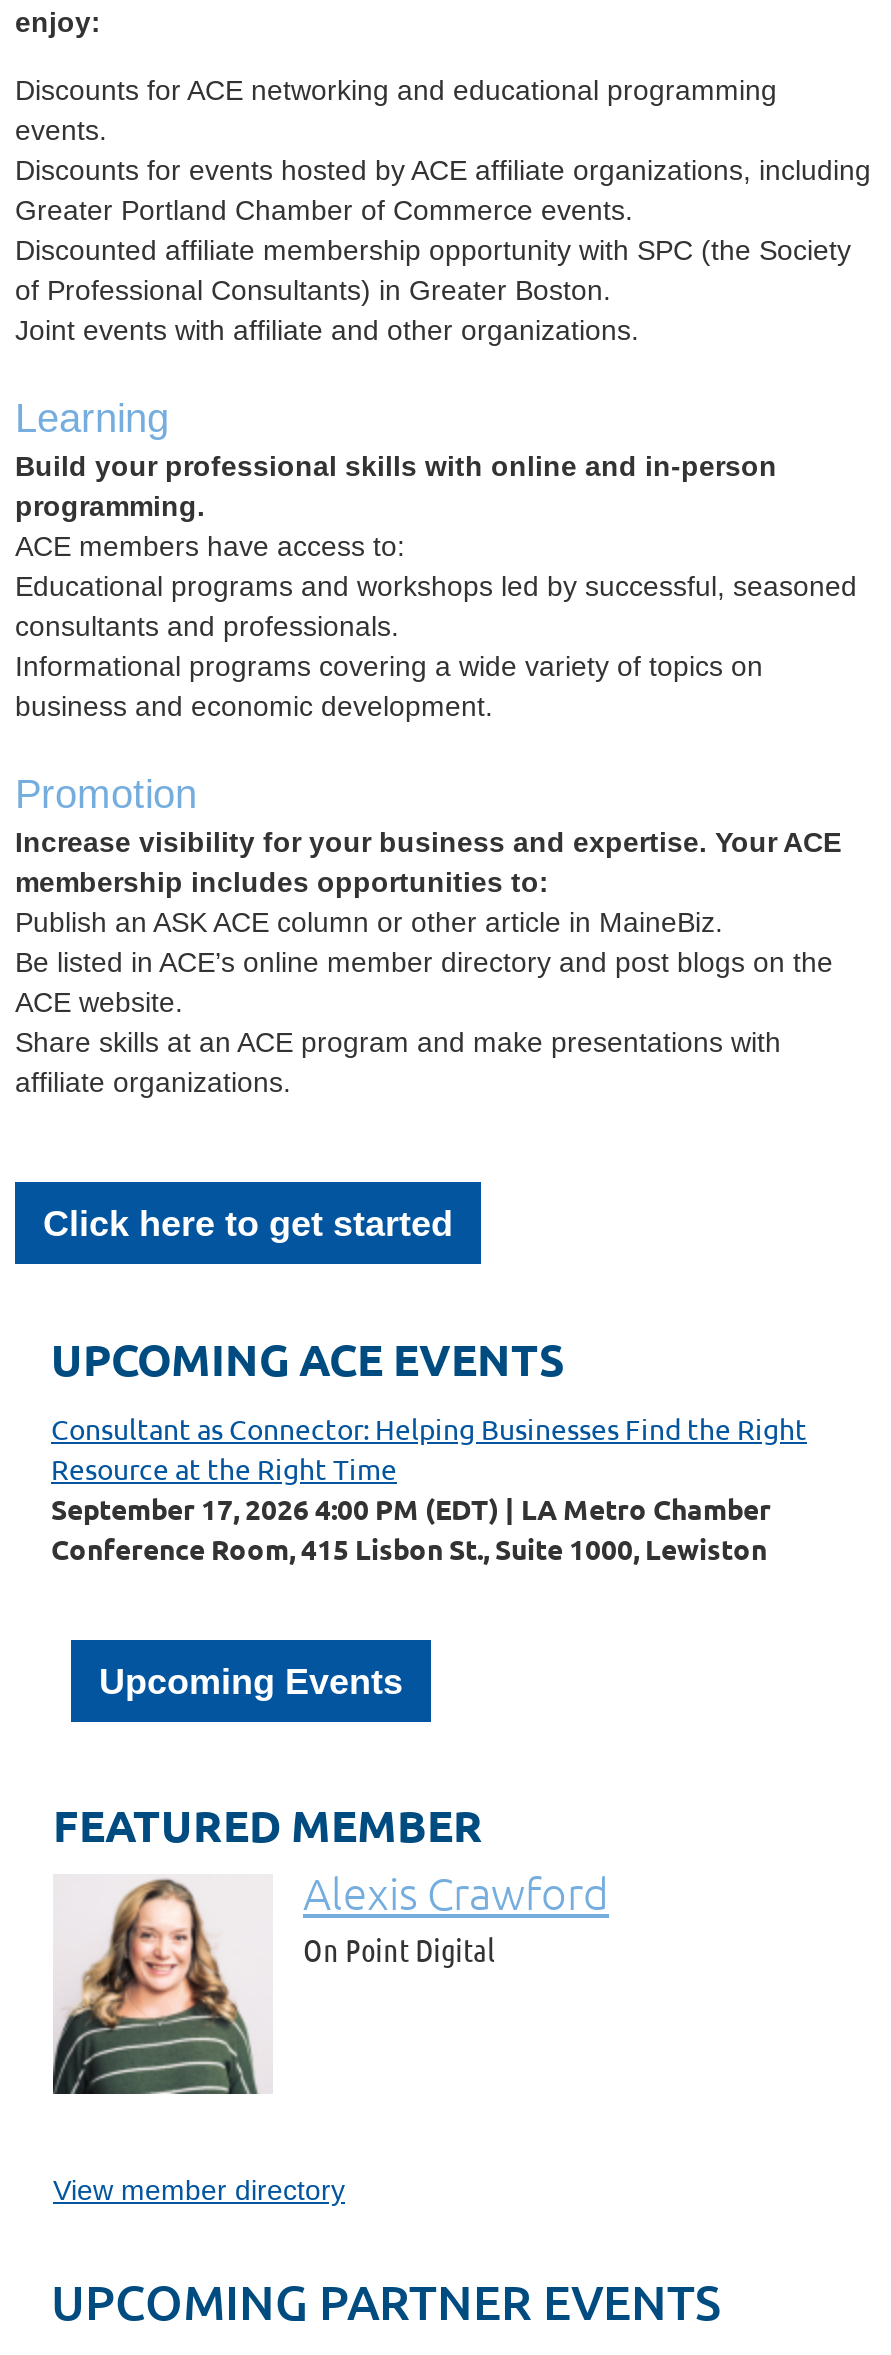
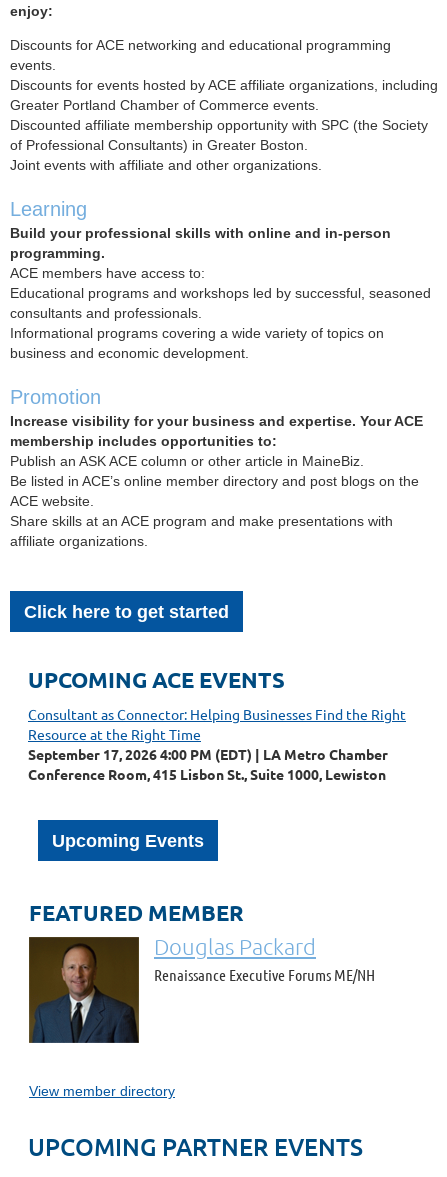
[53,1866,609,2094] [image] | Alexis Crawford | On Point Digital -> [28,933,375,1044] [image] | Douglas Packard | Renaissance Executive Forums ME/NH

